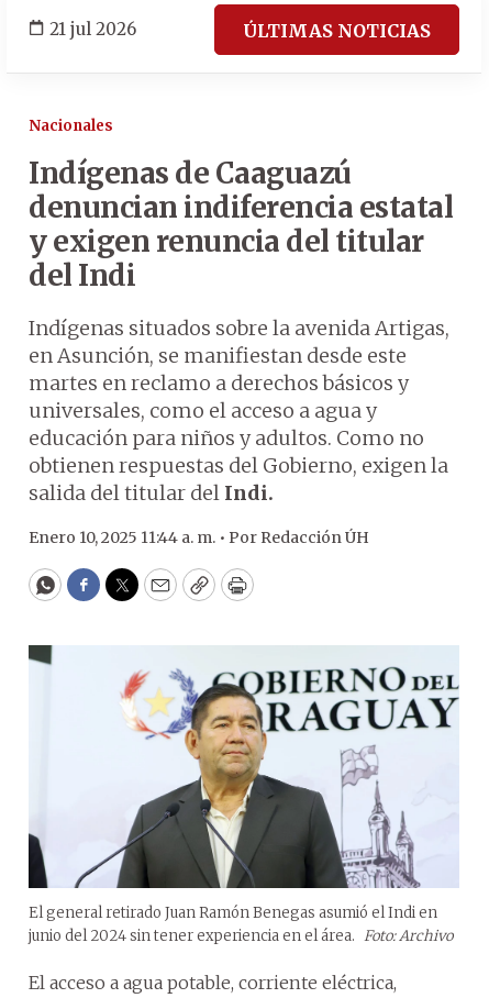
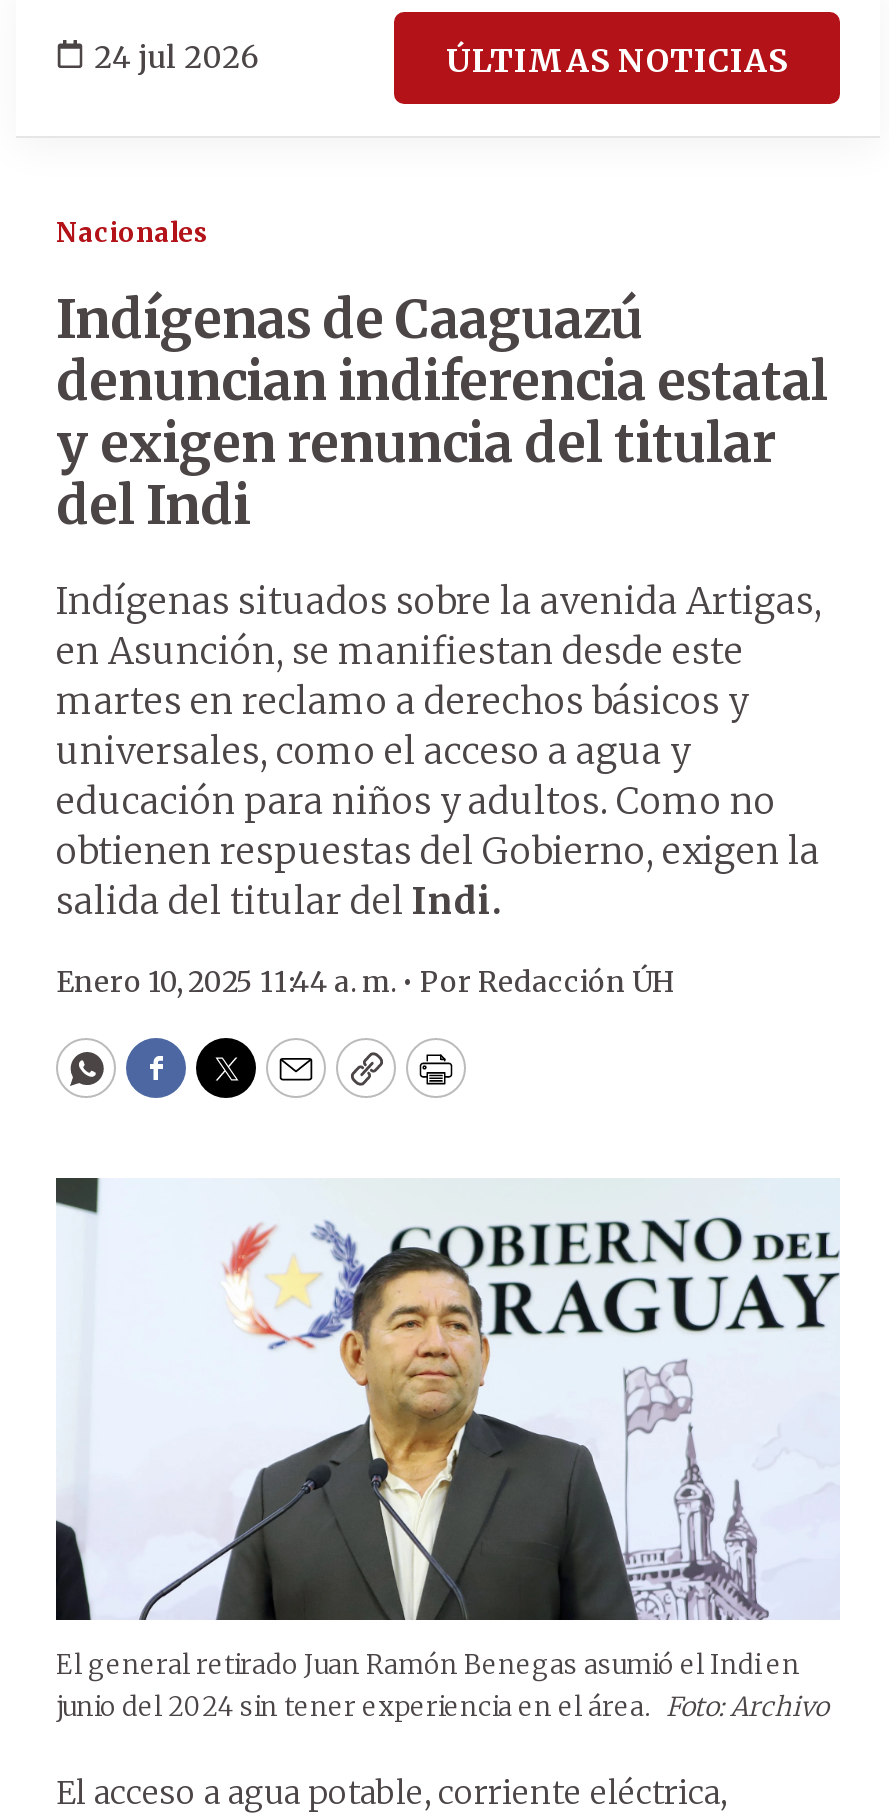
[49,18,136,39] 21 jul 2026 -> [94,37,258,75] 24 jul 2026

